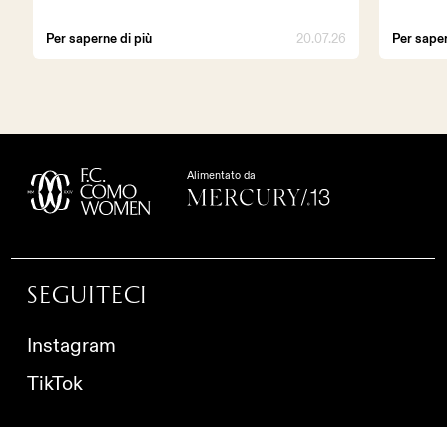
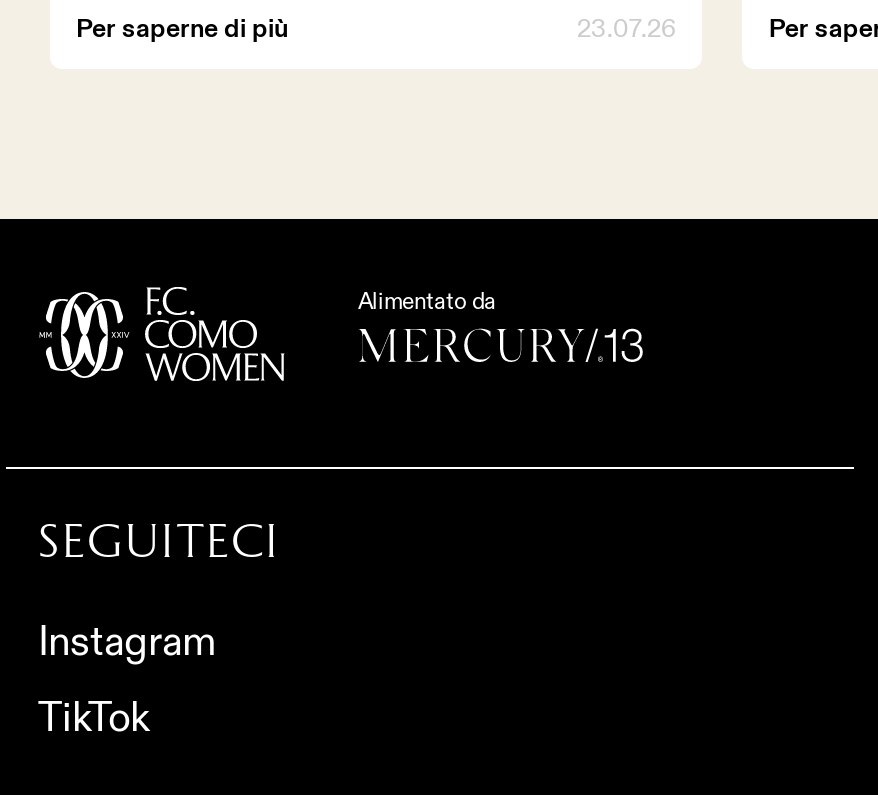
[296,31,346,47] 20.07.26 -> [577,12,677,44] 23.07.26

